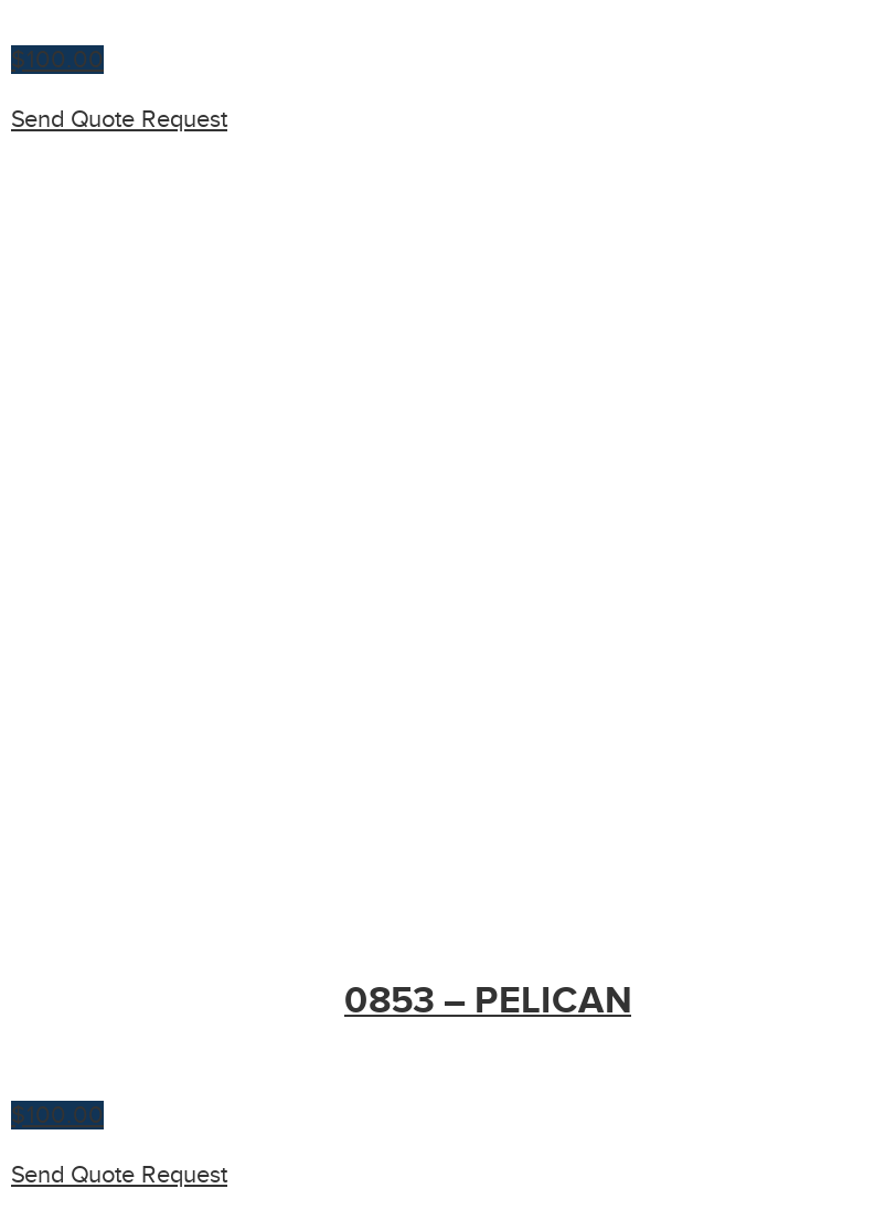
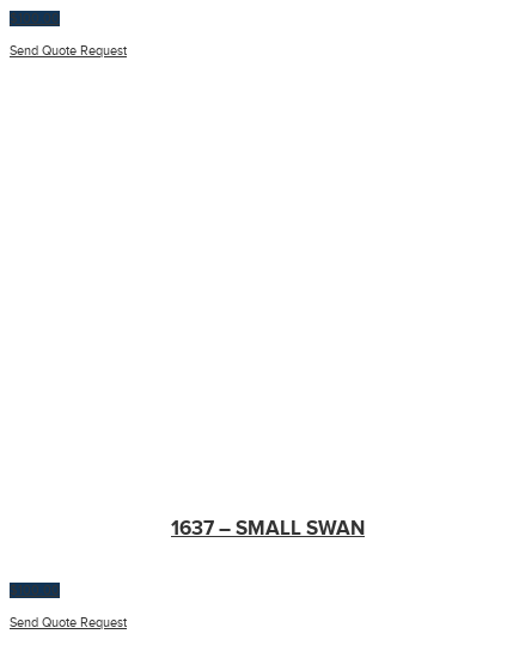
[344,977,631,1023] 0853 – PELICAN -> [171,515,365,541] 1637 – SMALL SWAN

